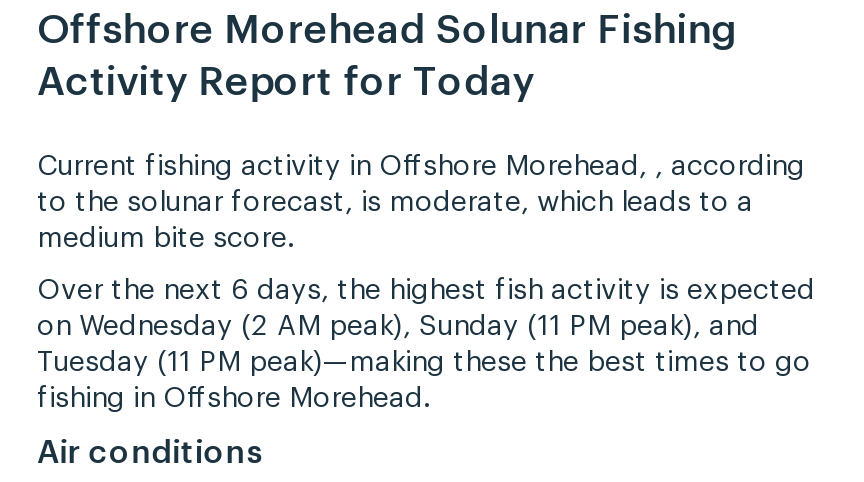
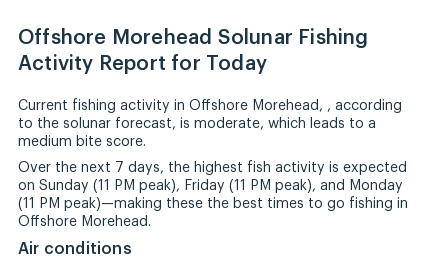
[37,277,815,413] Over the next 6 days, the highest fish activity is expected | on Wednesday (2 AM peak), Sunday (11 PM peak), and | Tuesday (11 PM peak)—making these the best times to go | fishing in Offshore Morehead. -> [18,161,408,229] Over the next 7 days, the highest fish activity is expected | on Sunday (11 PM peak), Friday (11 PM peak), and Monday | (11 PM peak)—making these the best times to go fishing in | Offshore Morehead.

